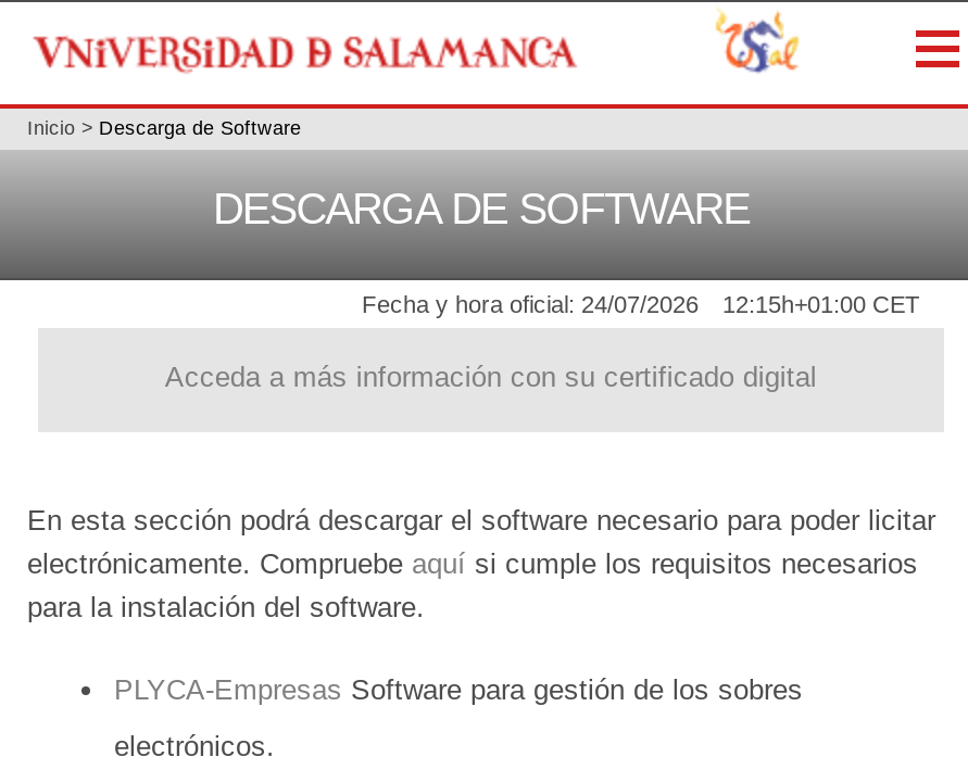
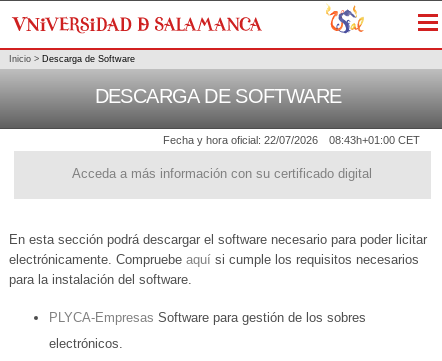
[362,292,699,318] Fecha y hora oficial: 24/07/2026 -> [163,134,318,146] Fecha y hora oficial: 22/07/2026
[722,292,920,318] 12:15h+01:00 CET -> [329,134,420,146] 08:43h+01:00 CET

